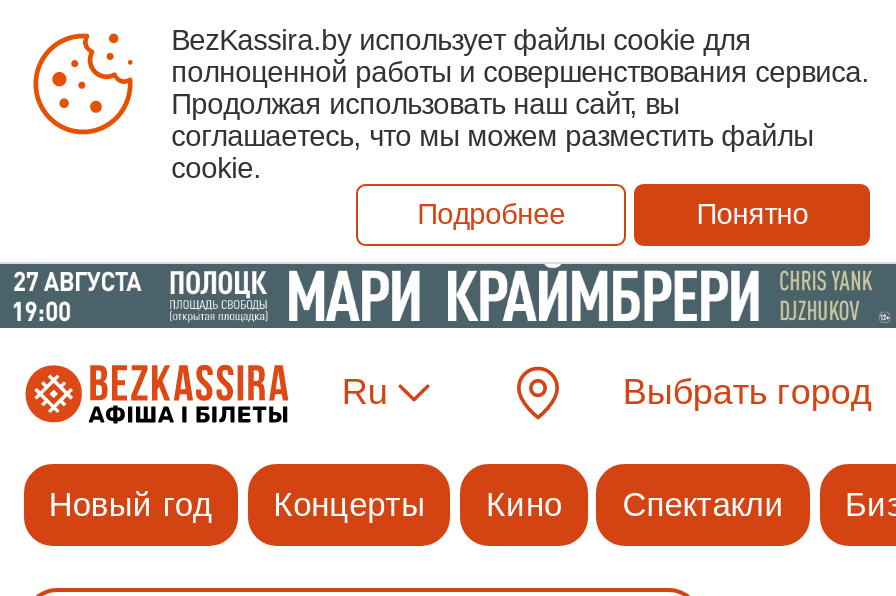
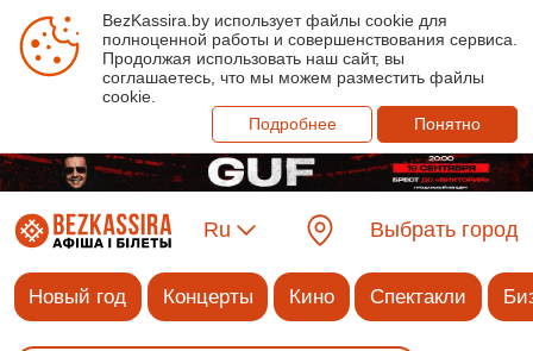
[6,262,890,330] [image] -> [4,152,529,193] [image]

